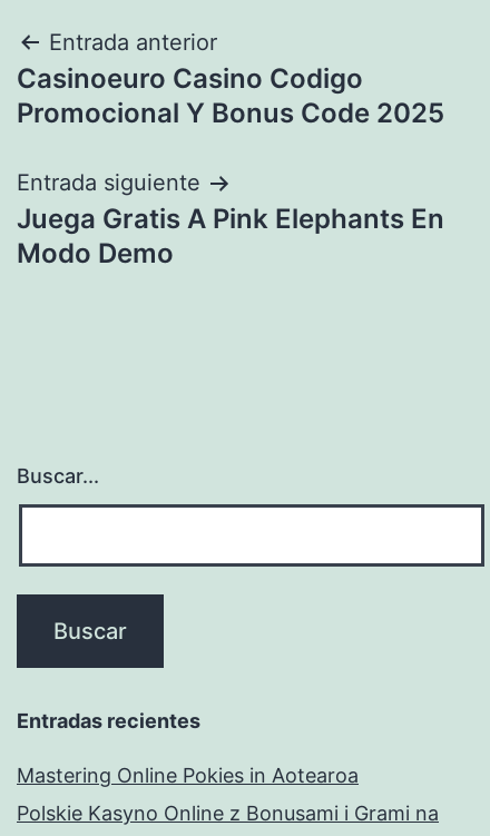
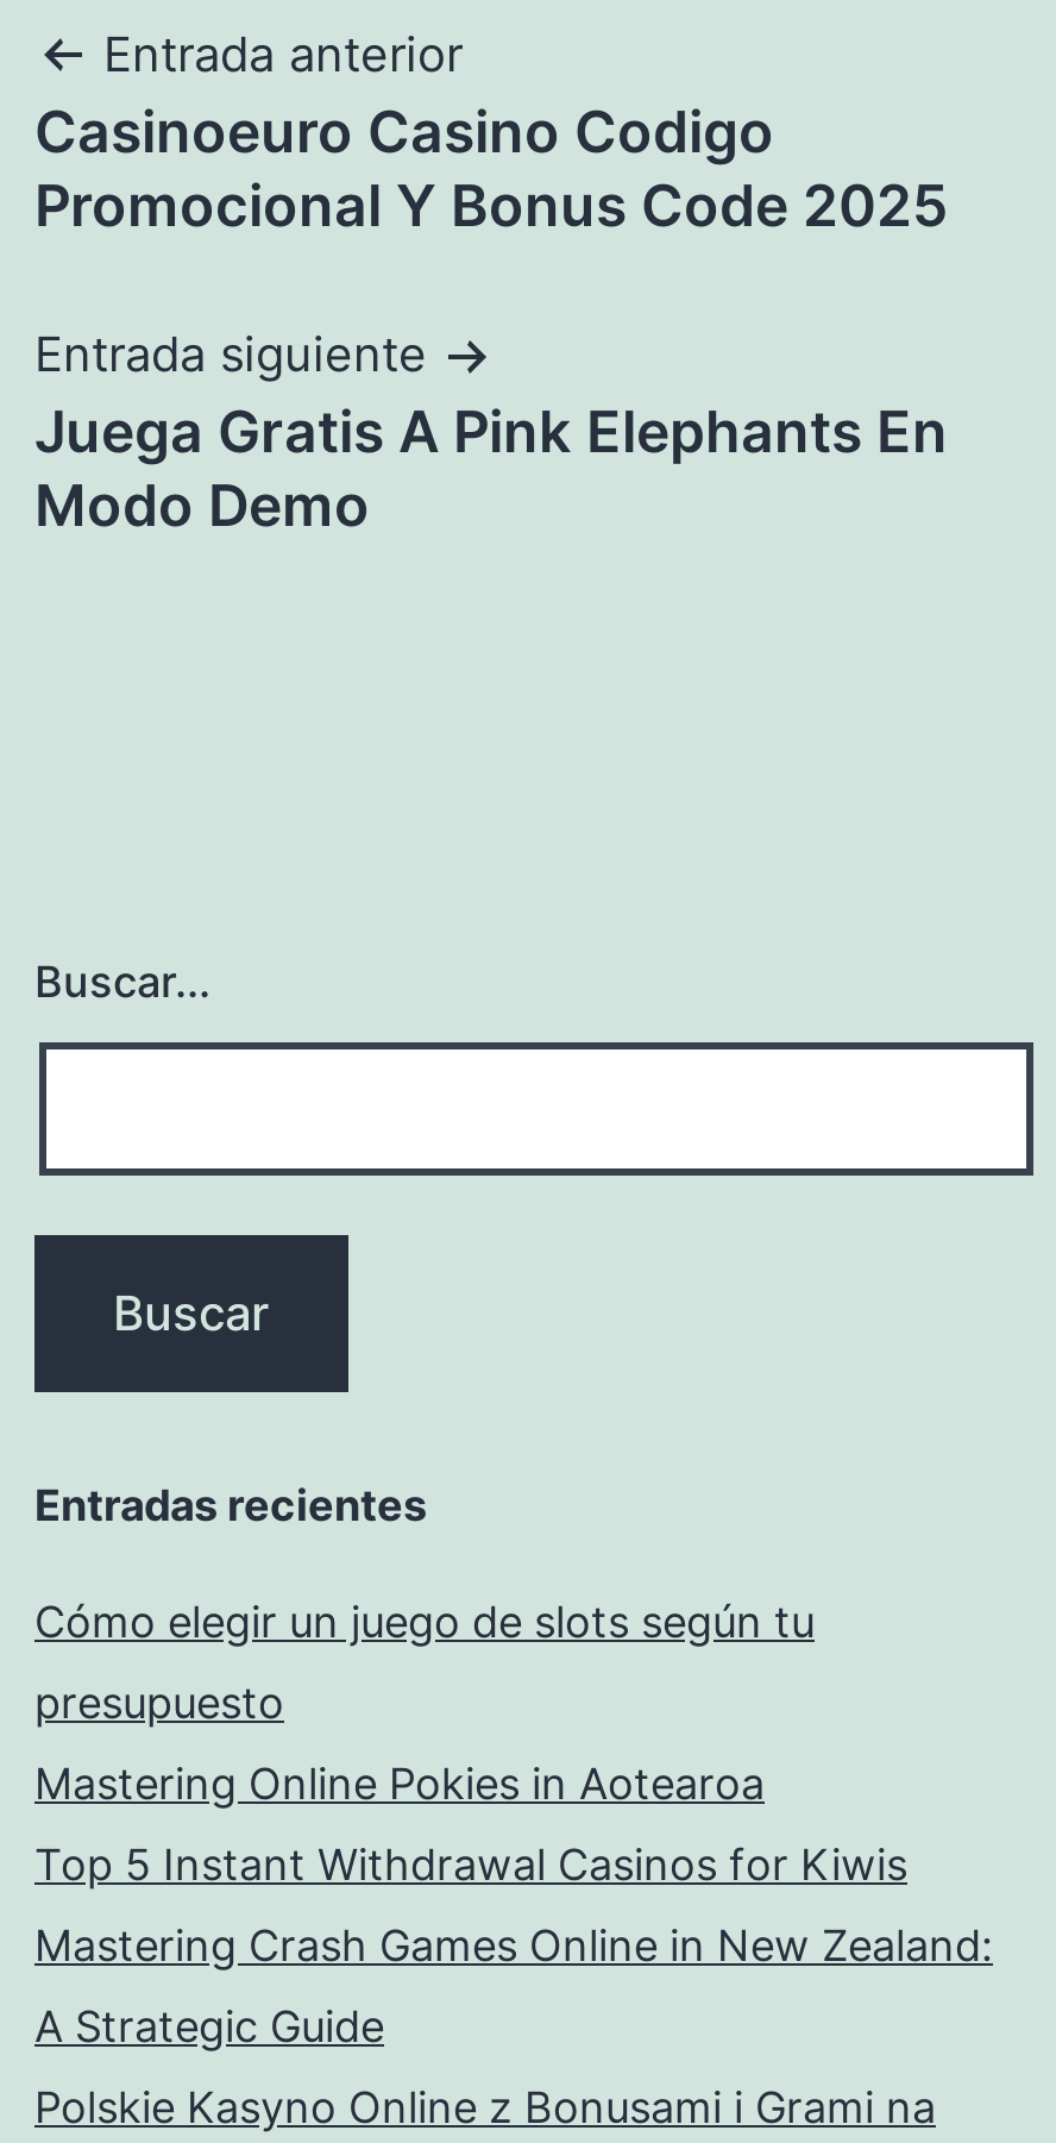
none -> [34,1597,815,1728] Cómo elegir un juego de slots según tu | presupuesto
none -> [34,1840,993,2052] Top 5 Instant Withdrawal Casinos for Kiwis | Mastering Crash Games Online in New Zealand: | A Strategic Guide

